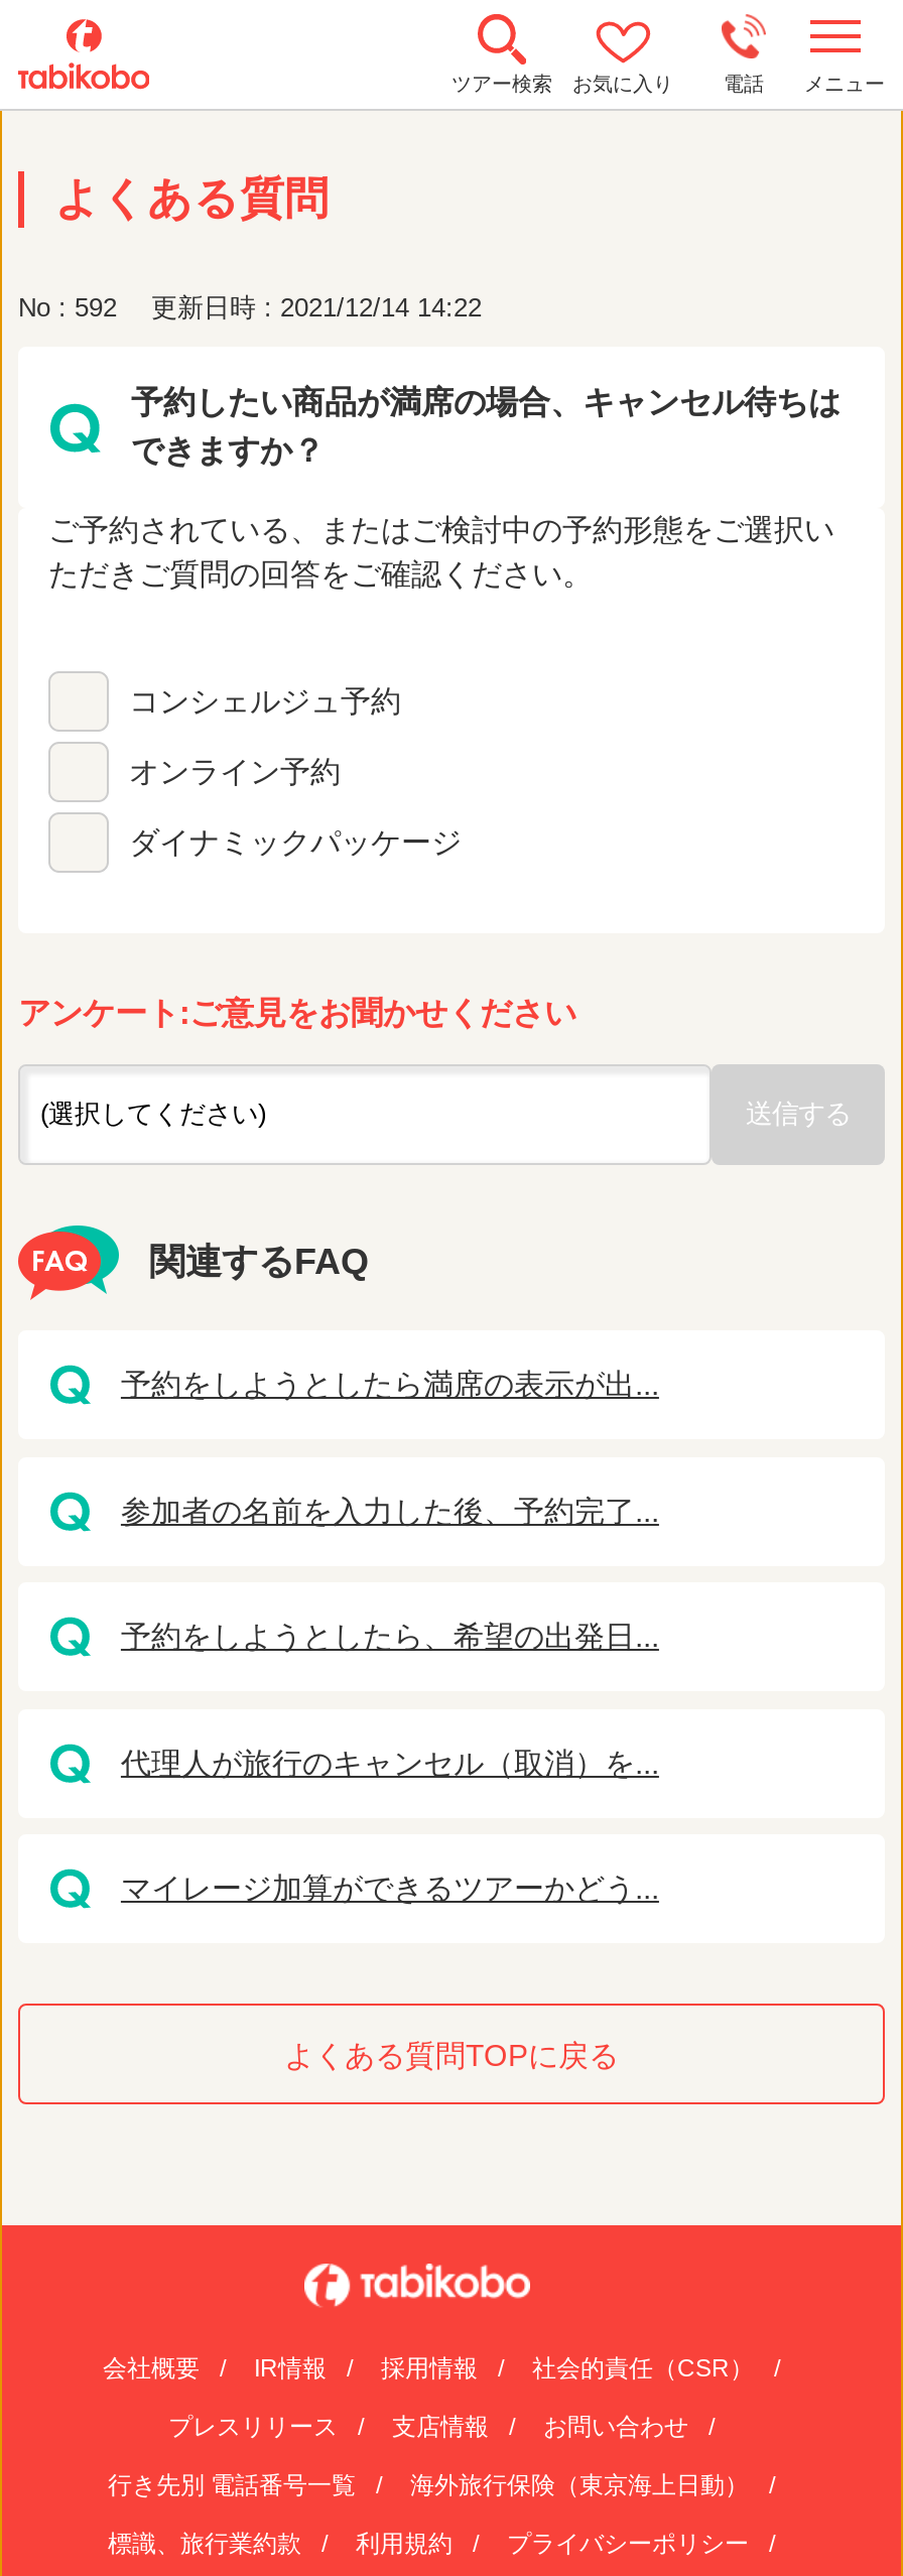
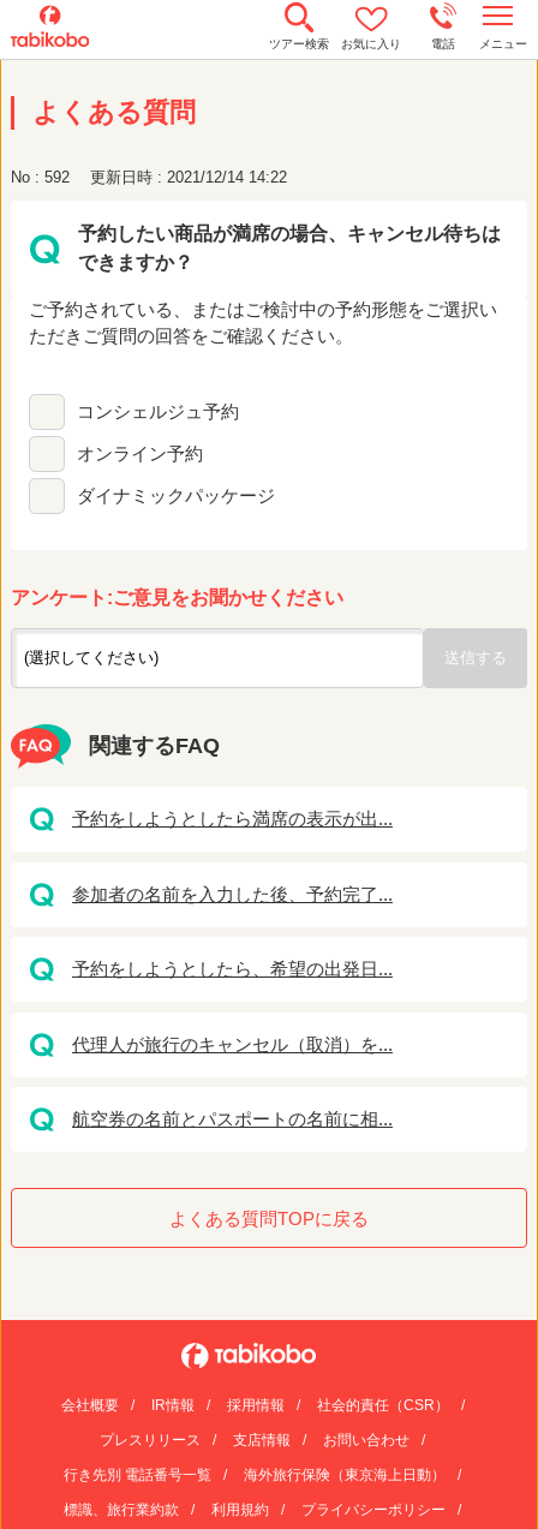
[121,1871,659,1906] マイレージ加算ができるツアーかどう... -> [72,1109,393,1130] 航空券の名前とパスポートの名前に相...

